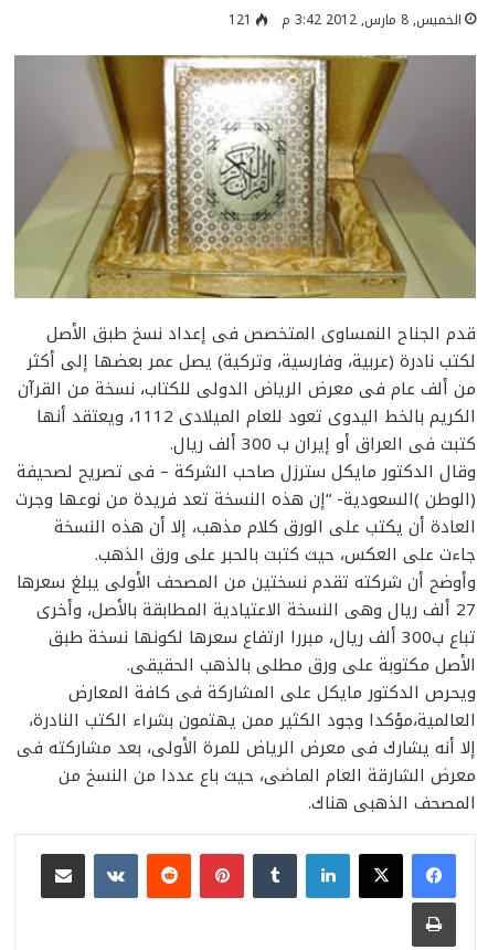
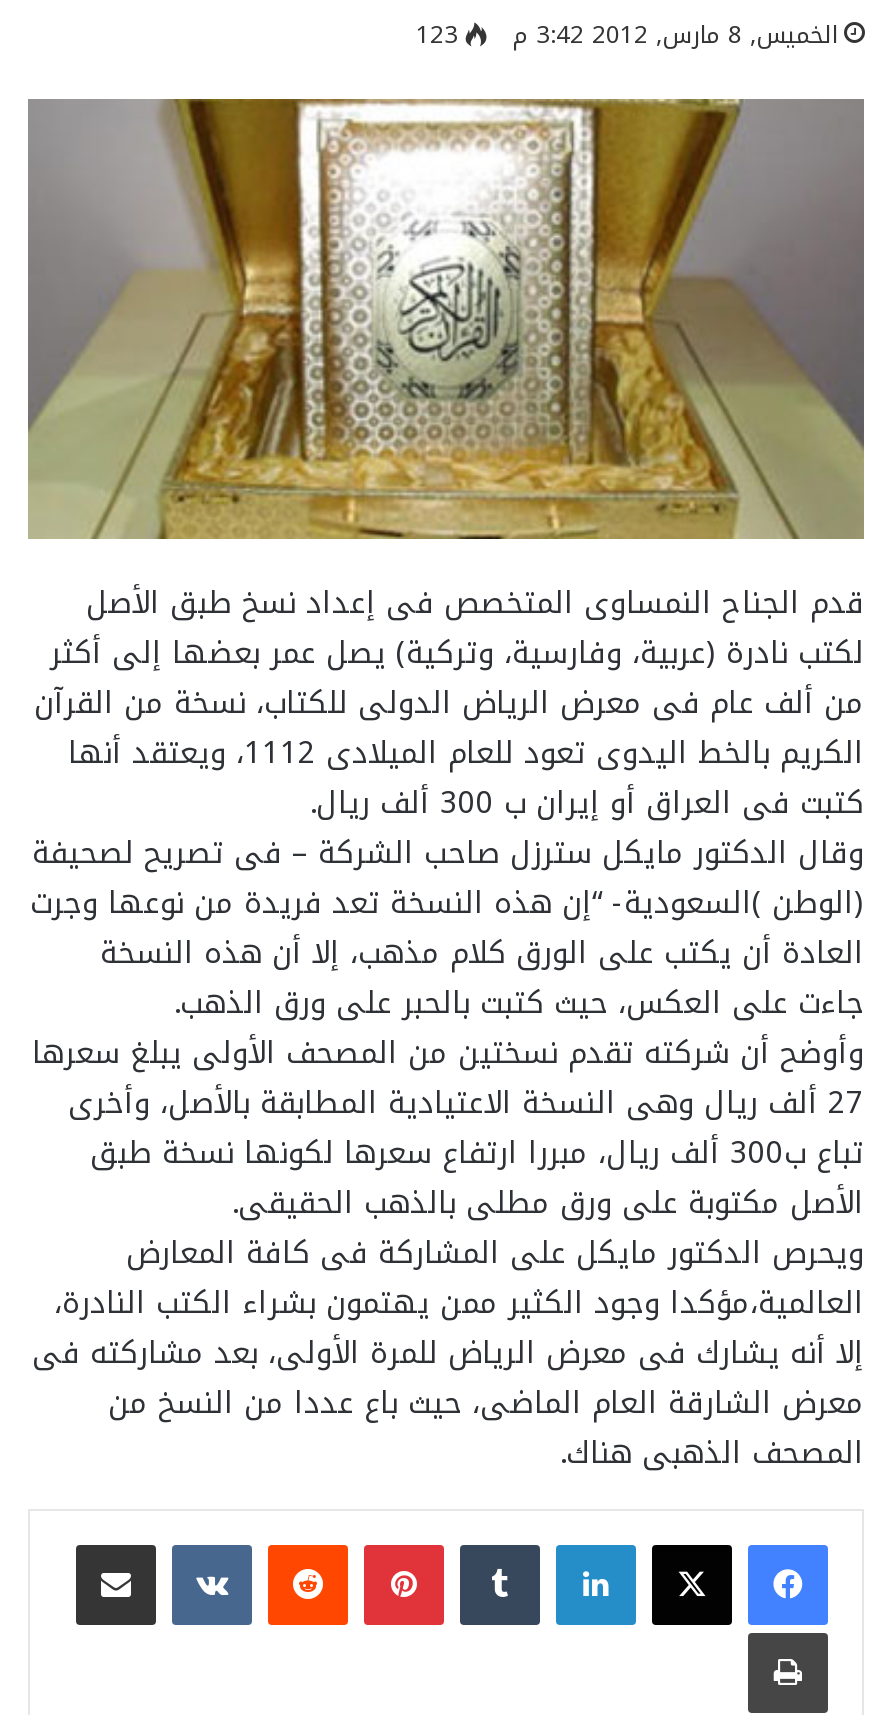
[229,7,252,31] 121 -> [416,12,458,56] 123

